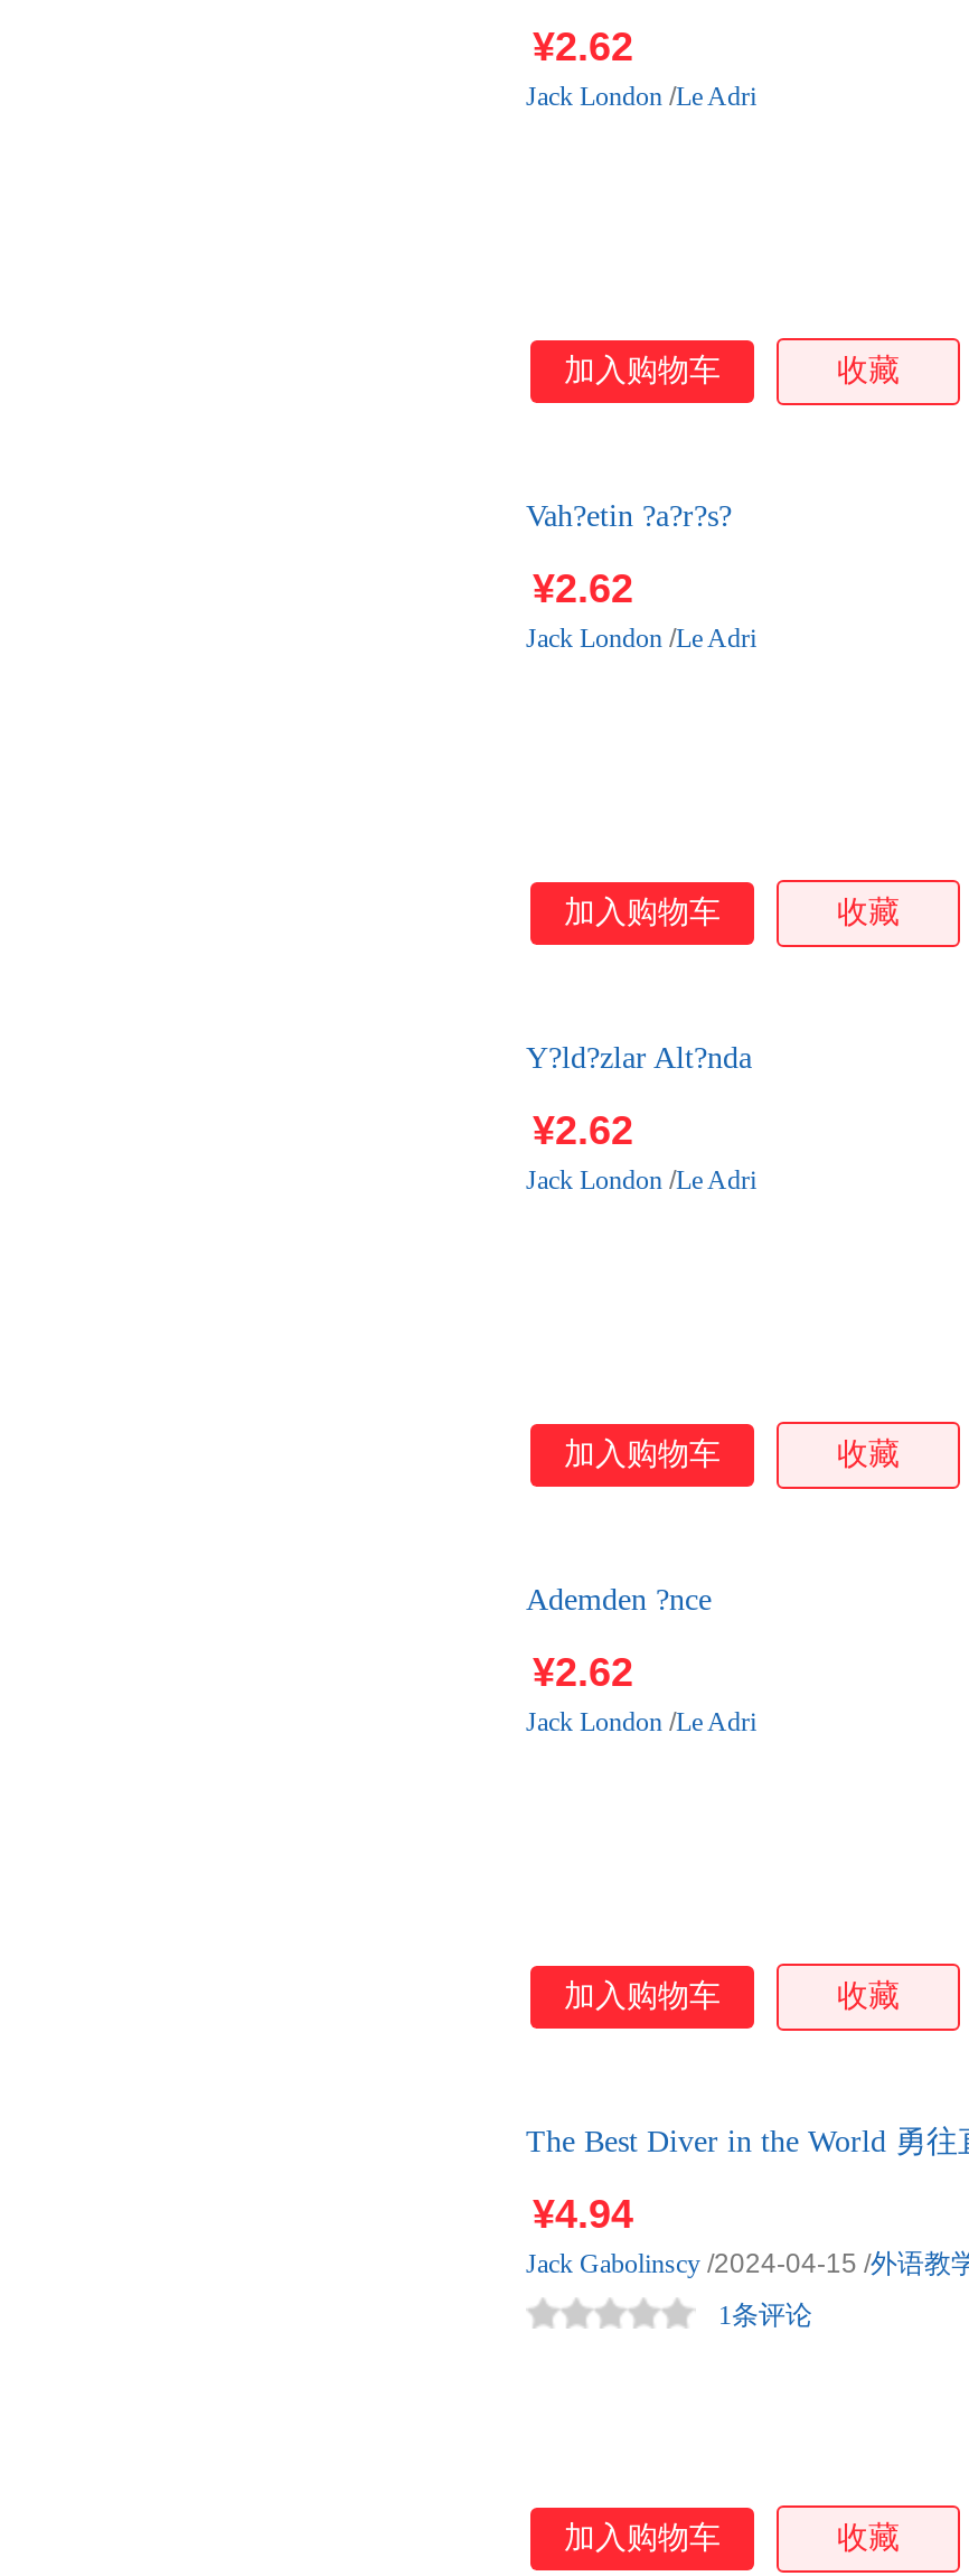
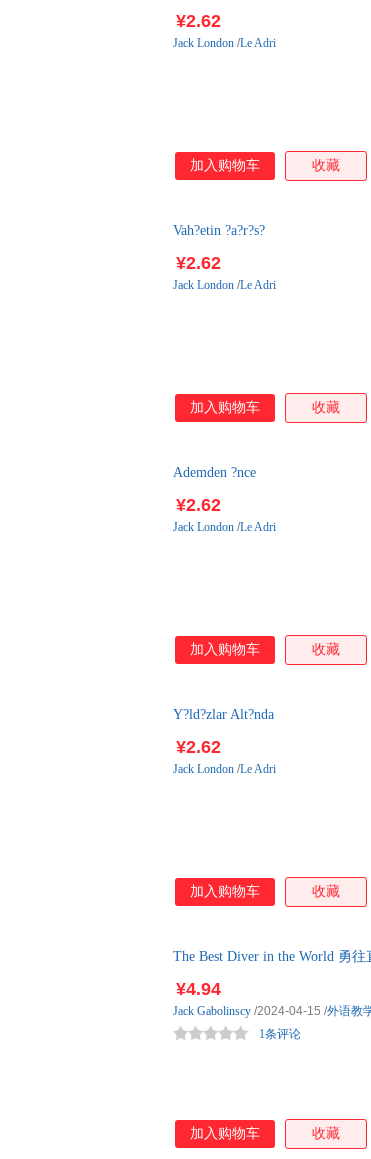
moved [526,1041,752,1075] -> [173,707,274,722]: Y?ld?zlar Alt?nda
moved [526,1583,712,1617] -> [173,465,256,480]: Ademden ?nce

